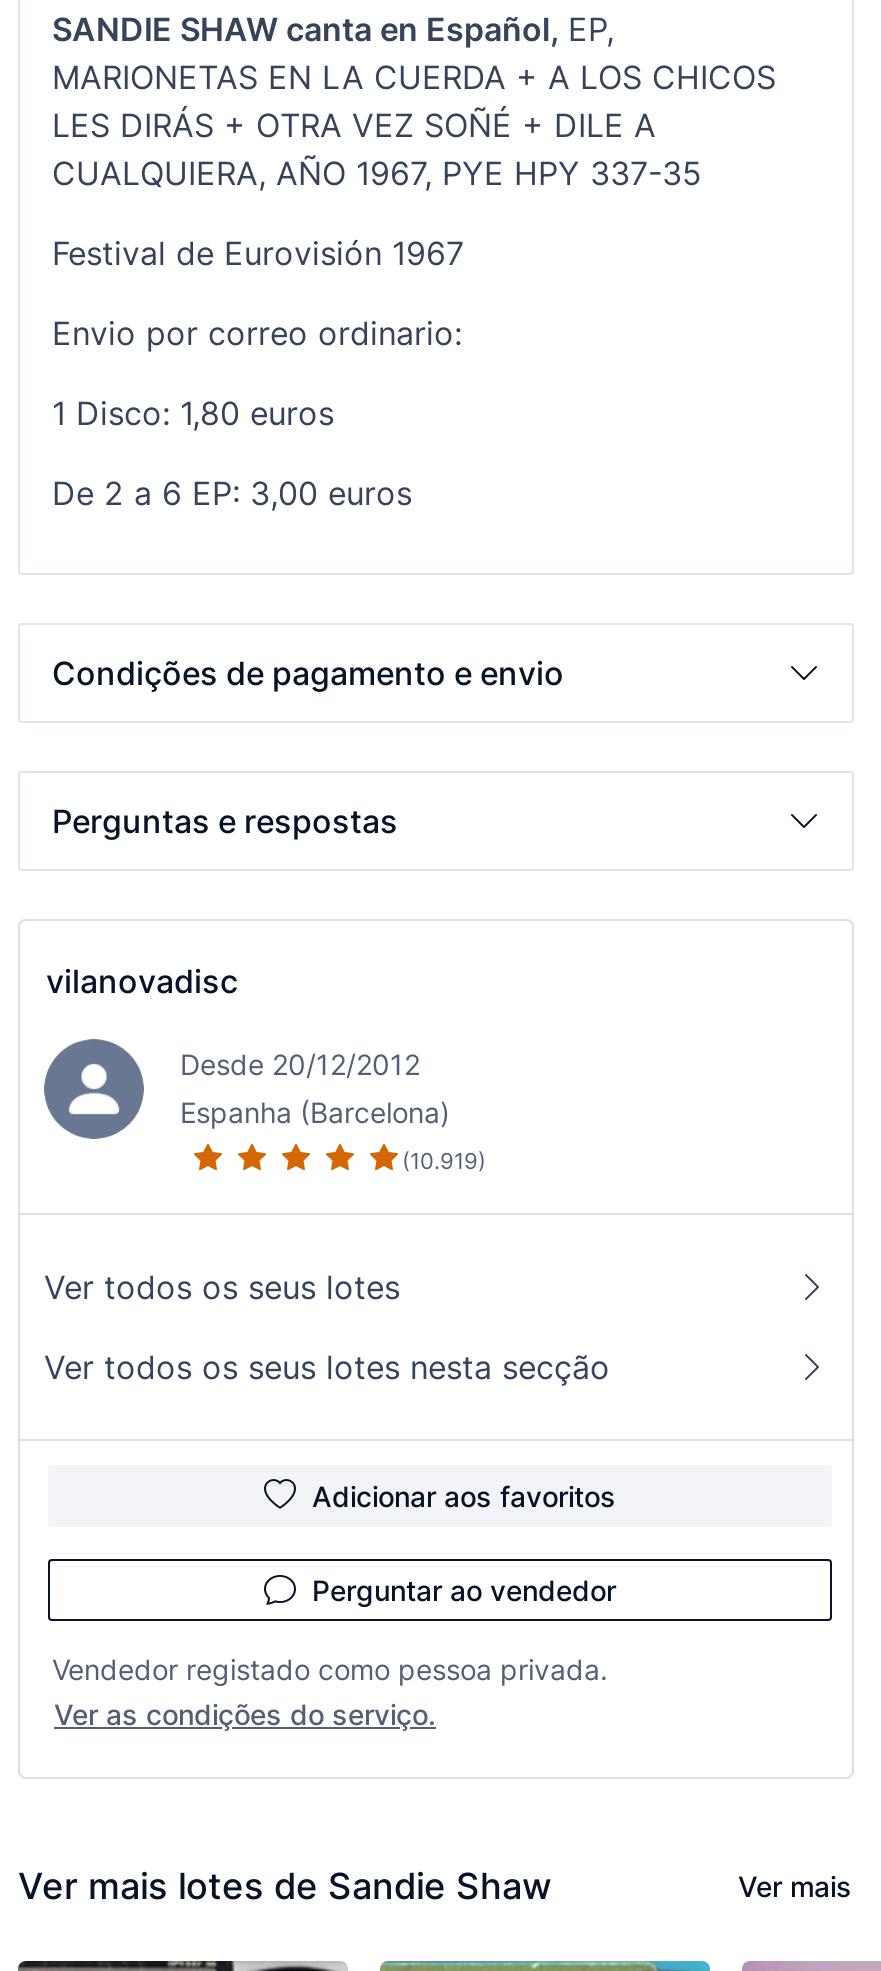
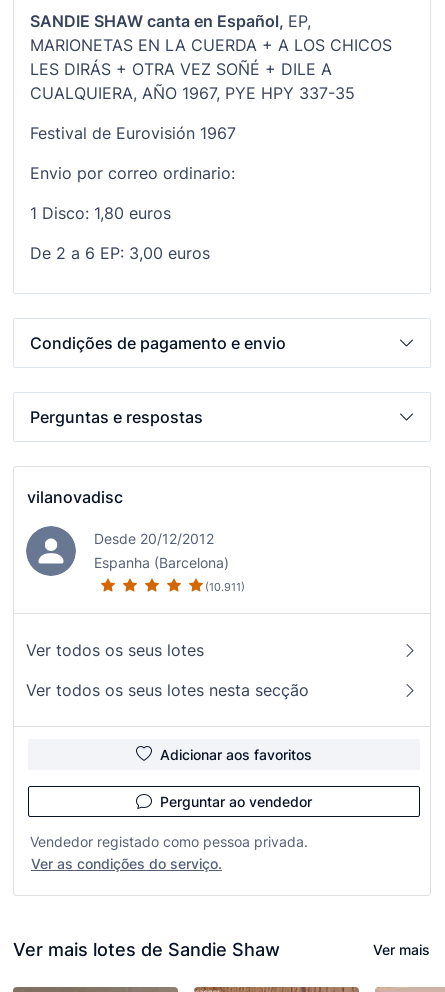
[402,1146,486,1174] (10.919) -> [205,580,245,594] (10.911)

